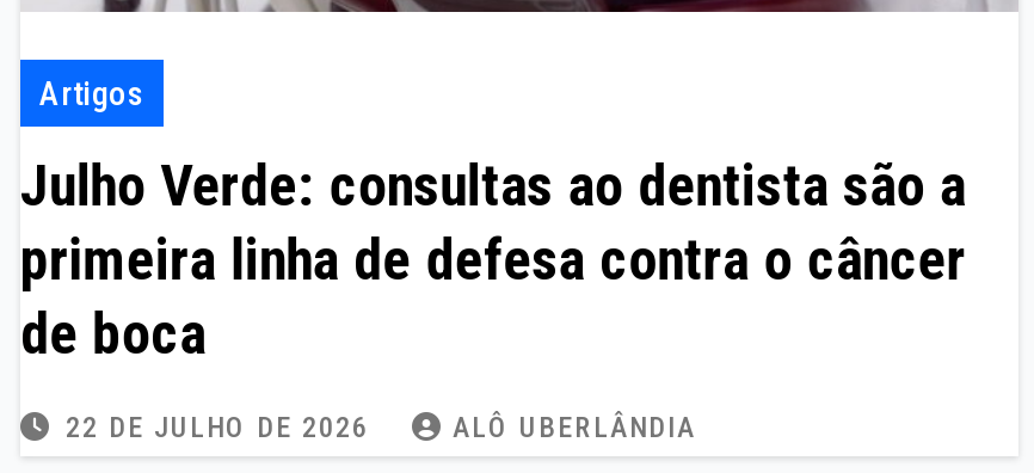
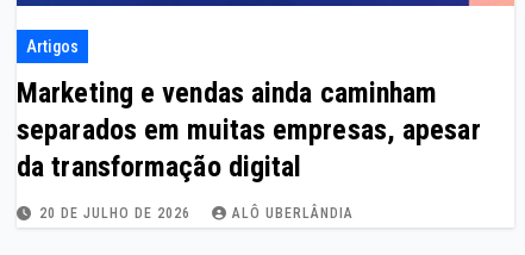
[20,154,966,369] Julho Verde: consultas ao dentista são a | primeira linha de defesa contra o câncer | de boca -> [17,77,480,184] Marketing e vendas ainda caminham | separados em muitas empresas, apesar | da transformação digital
[66,412,378,445] 22 DE JULHO DE 2026 -> [39,205,195,222] 20 DE JULHO DE 2026

